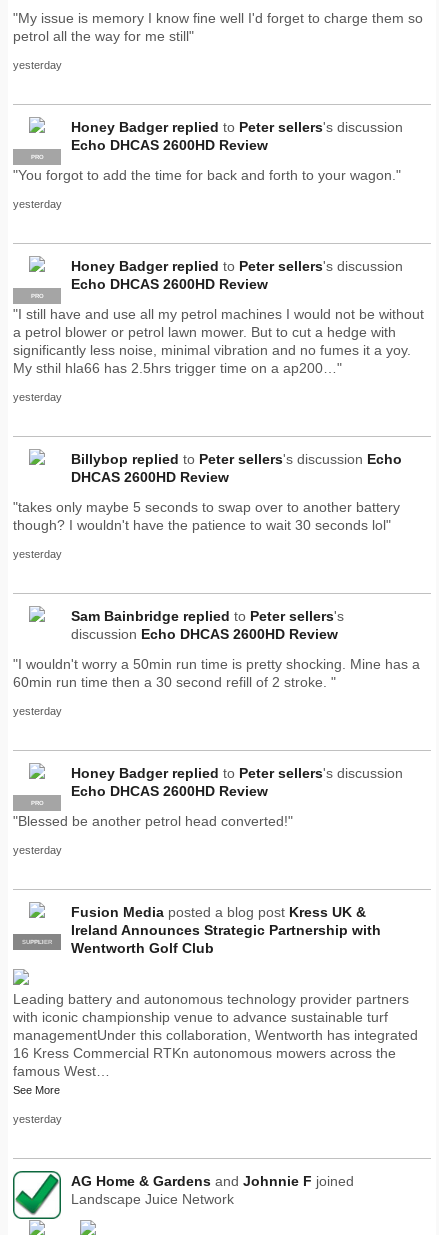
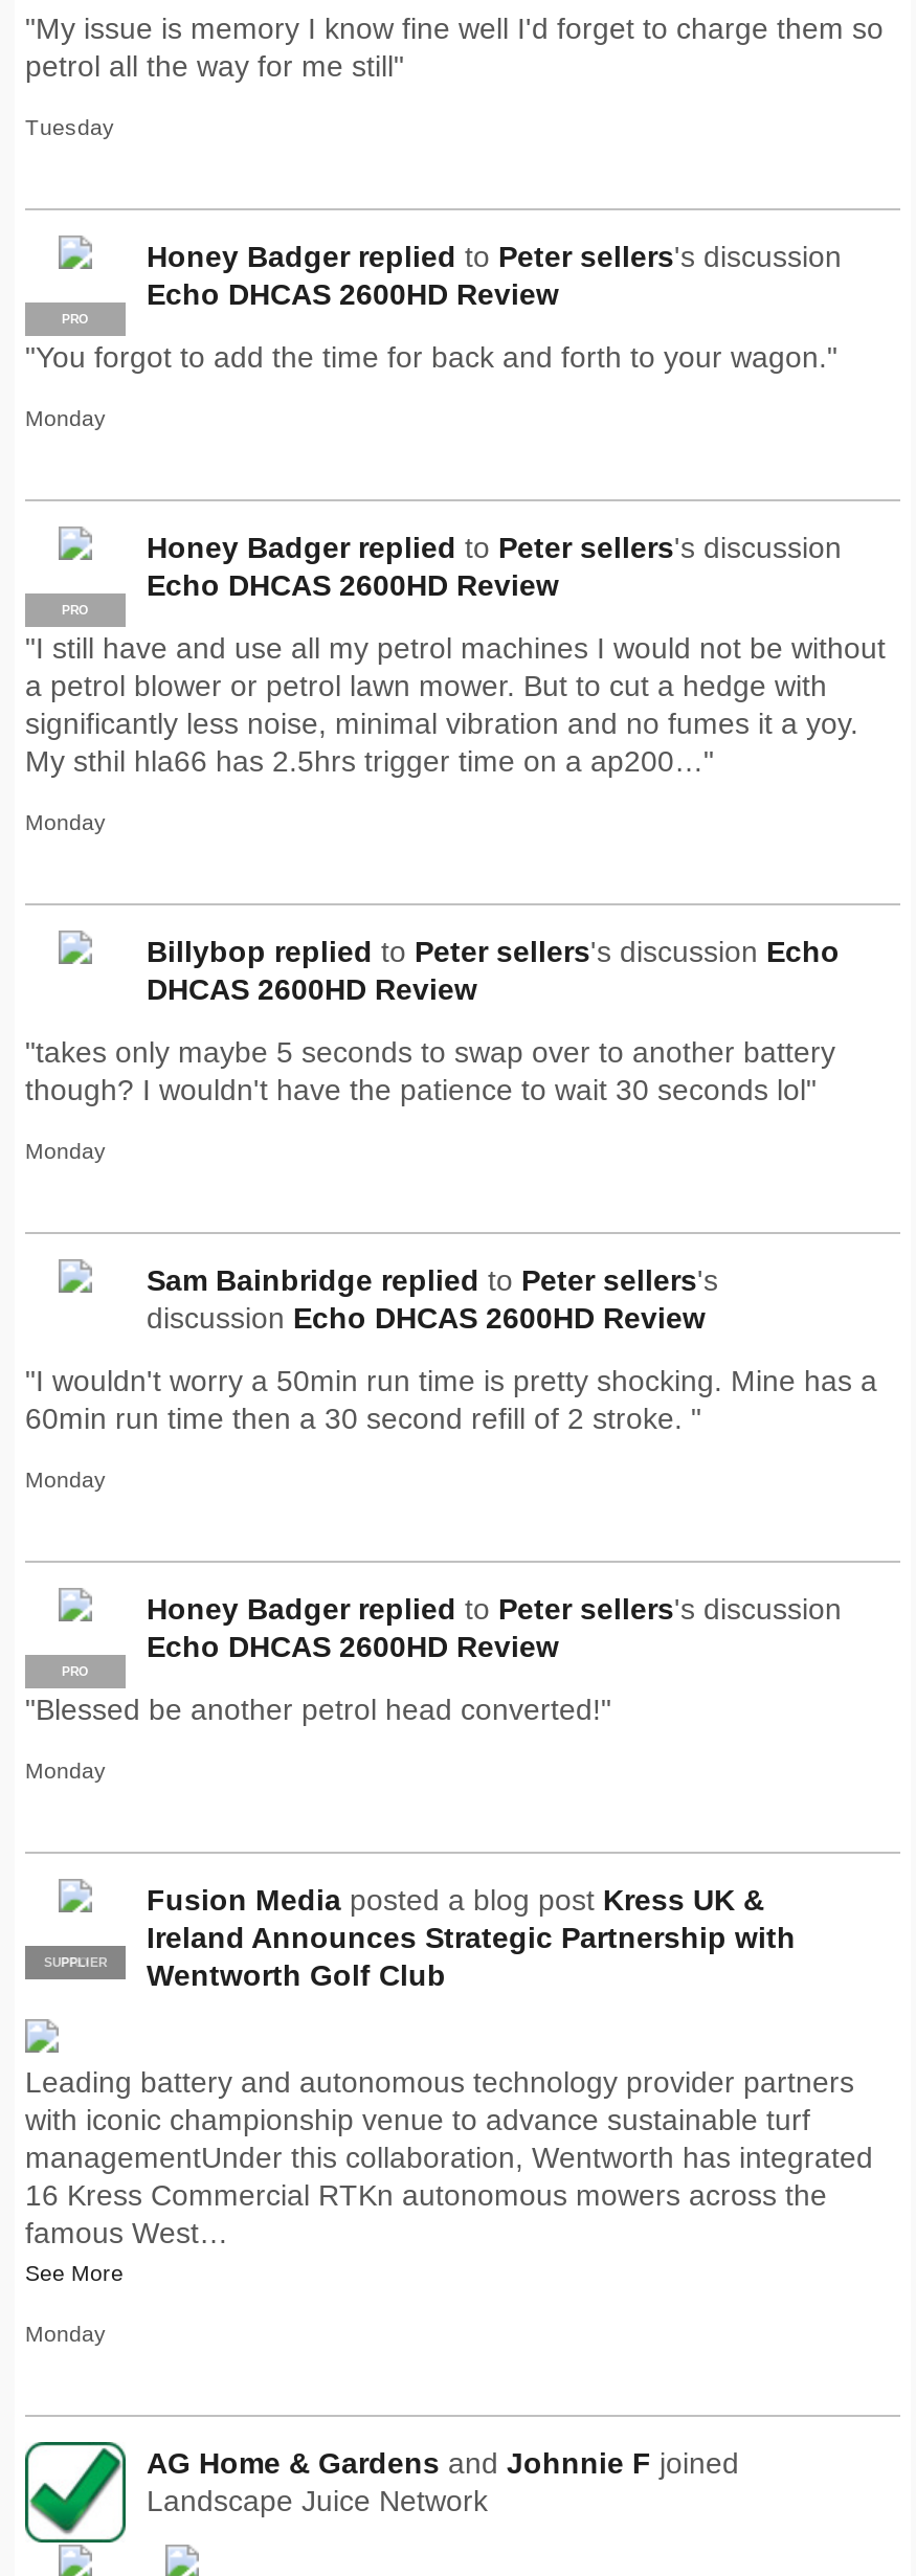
[13,59,62,71] yesterday -> [25,113,115,138] Tuesday
[13,198,62,210] yesterday -> [25,404,107,429] Monday
[13,391,62,403] yesterday -> [25,808,107,833] Monday
[13,548,62,560] yesterday -> [25,1137,107,1162] Monday
[13,705,62,717] yesterday -> [25,1466,107,1491] Monday
[13,844,62,856] yesterday -> [25,1757,107,1782] Monday
[13,1113,62,1125] yesterday -> [25,2320,107,2345] Monday

